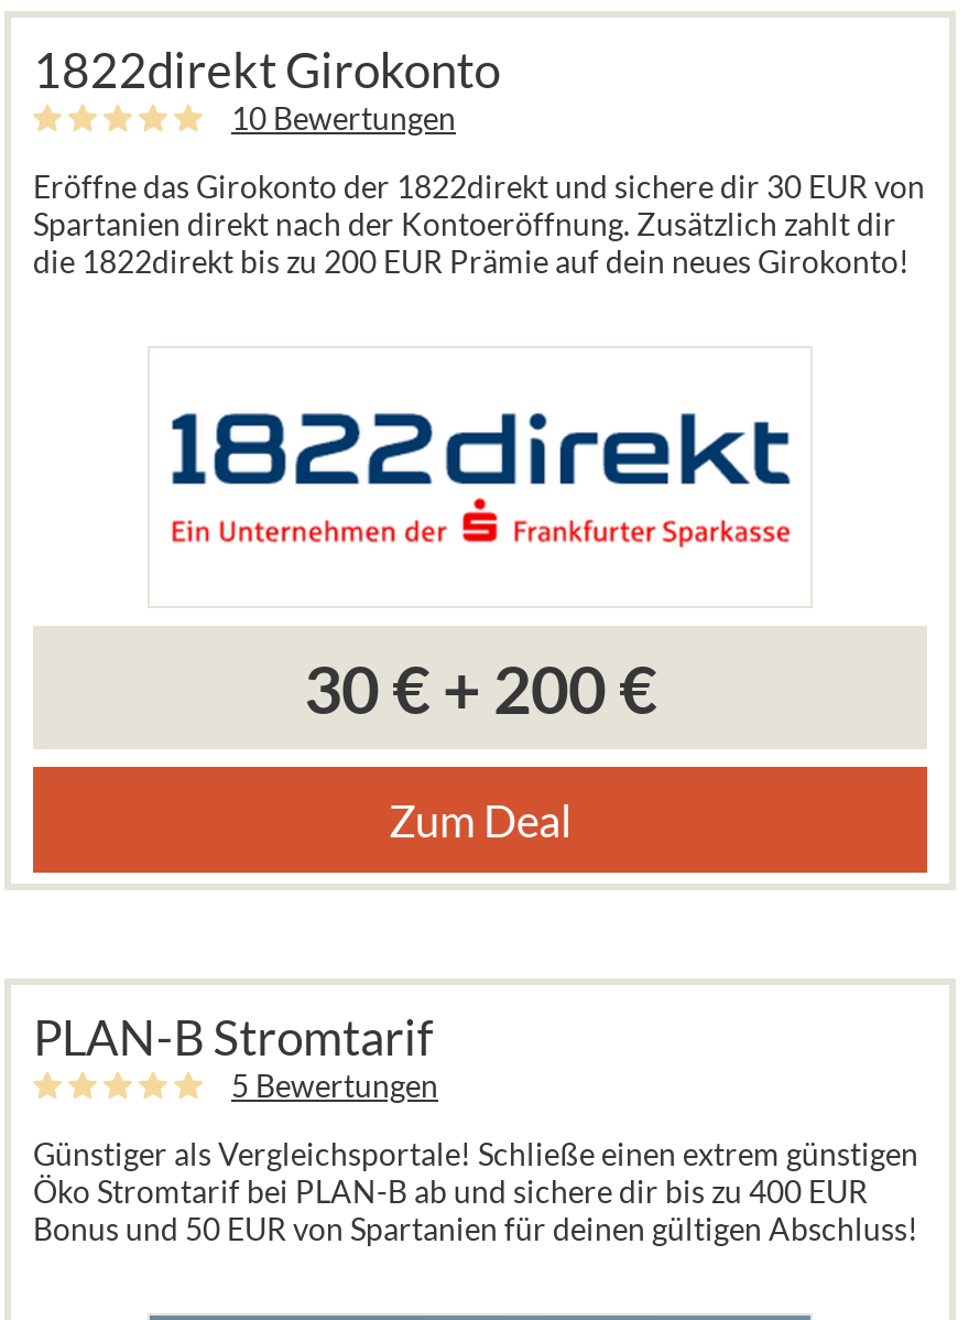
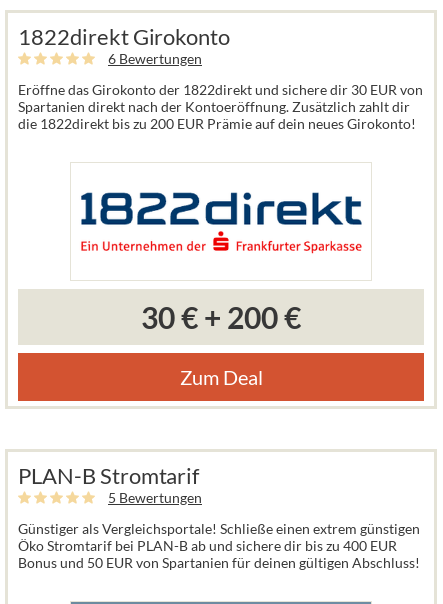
[231,99,456,137] 10 Bewertungen -> [108,50,202,67] 6 Bewertungen

